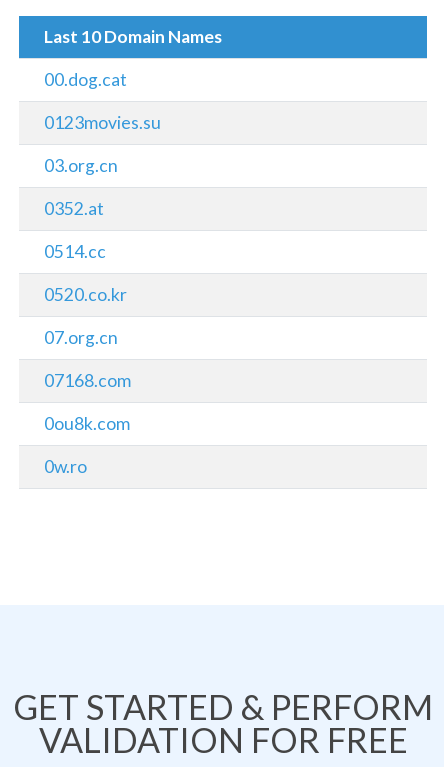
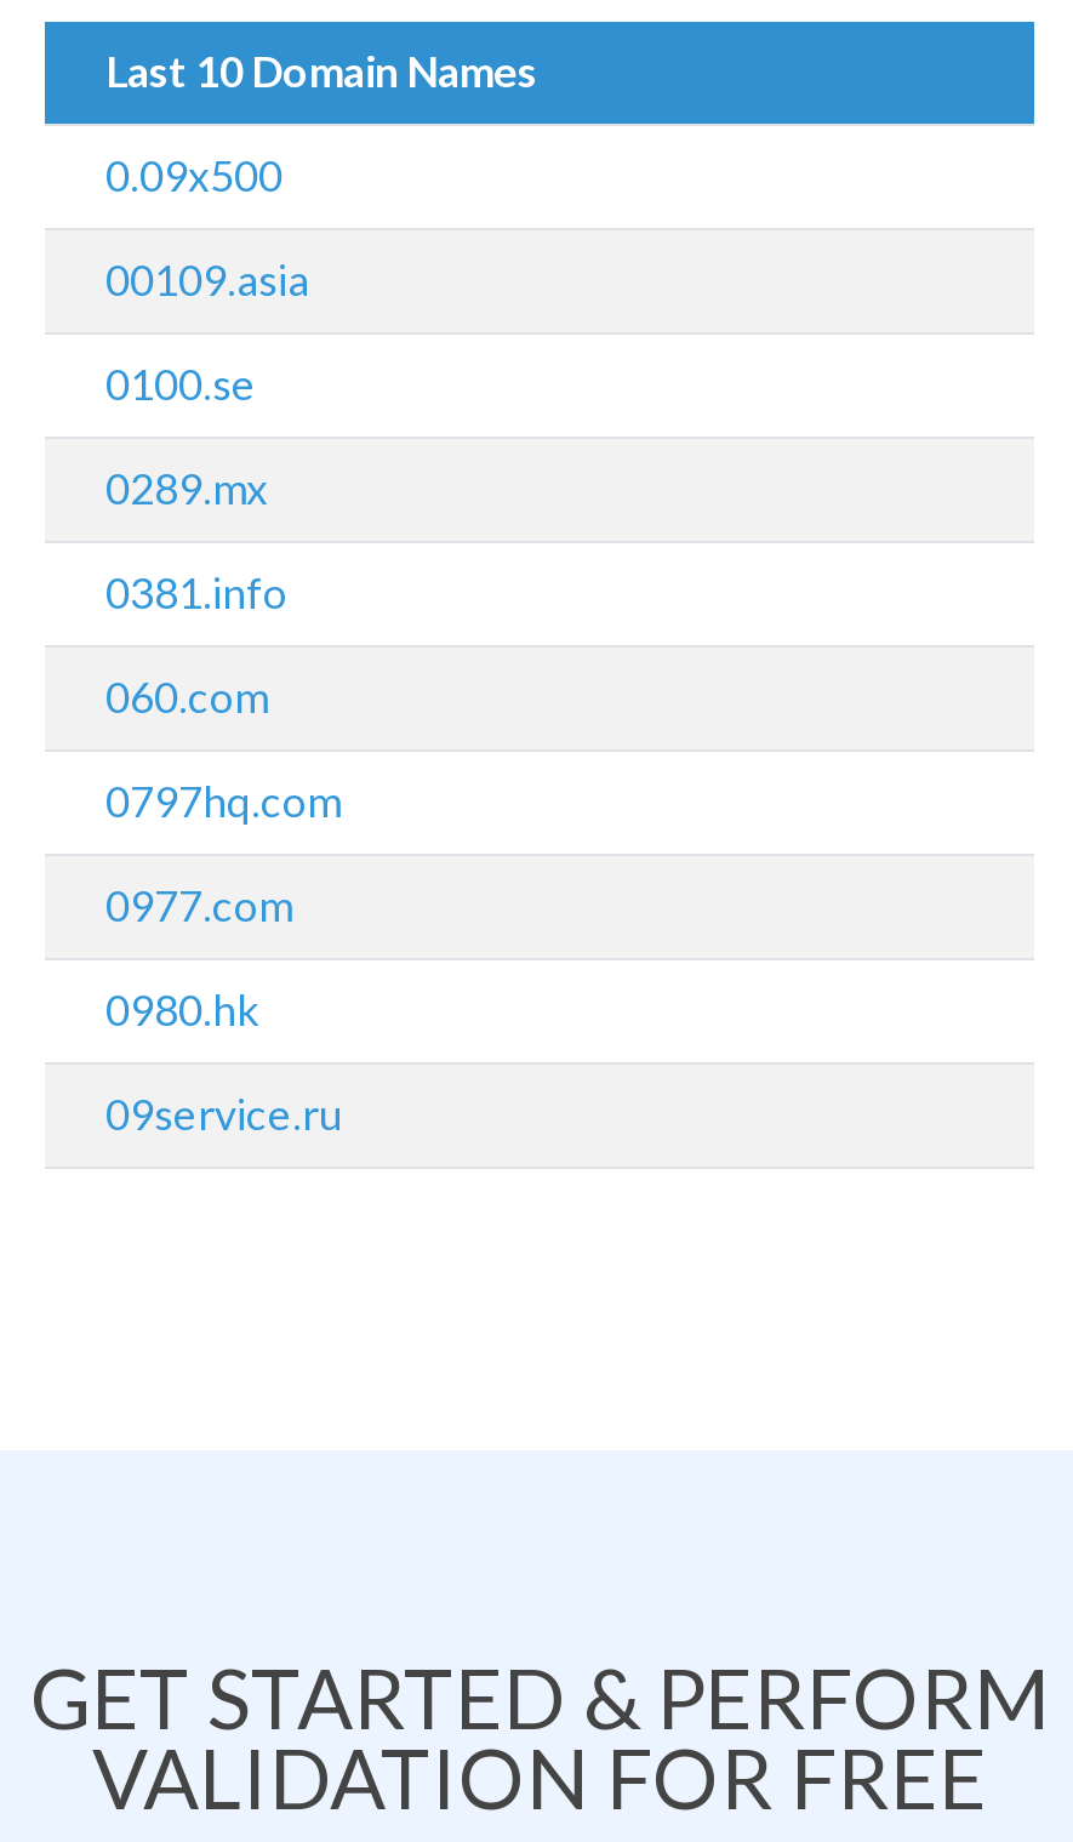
[44,69,127,90] 00.dog.cat -> [105,150,282,201] 0.09x500
[44,112,161,133] 0123movies.su -> [105,255,309,306] 00109.asia
[44,155,118,176] 03.org.cn -> [105,359,256,410] 0100.se
[44,198,104,219] 0352.at -> [105,463,268,514] 0289.mx
[44,241,106,262] 0514.cc -> [105,568,287,618] 0381.info
[44,284,127,305] 0520.co.kr -> [105,672,268,723] 060.com
[44,327,118,348] 07.org.cn -> [105,776,341,827] 0797hq.com
[44,370,131,391] 07168.com -> [105,880,292,931] 0977.com
[44,413,130,434] 0ou8k.com -> [105,985,258,1036] 0980.hk
[44,456,87,477] 0w.ro -> [105,1089,343,1140] 09service.ru

